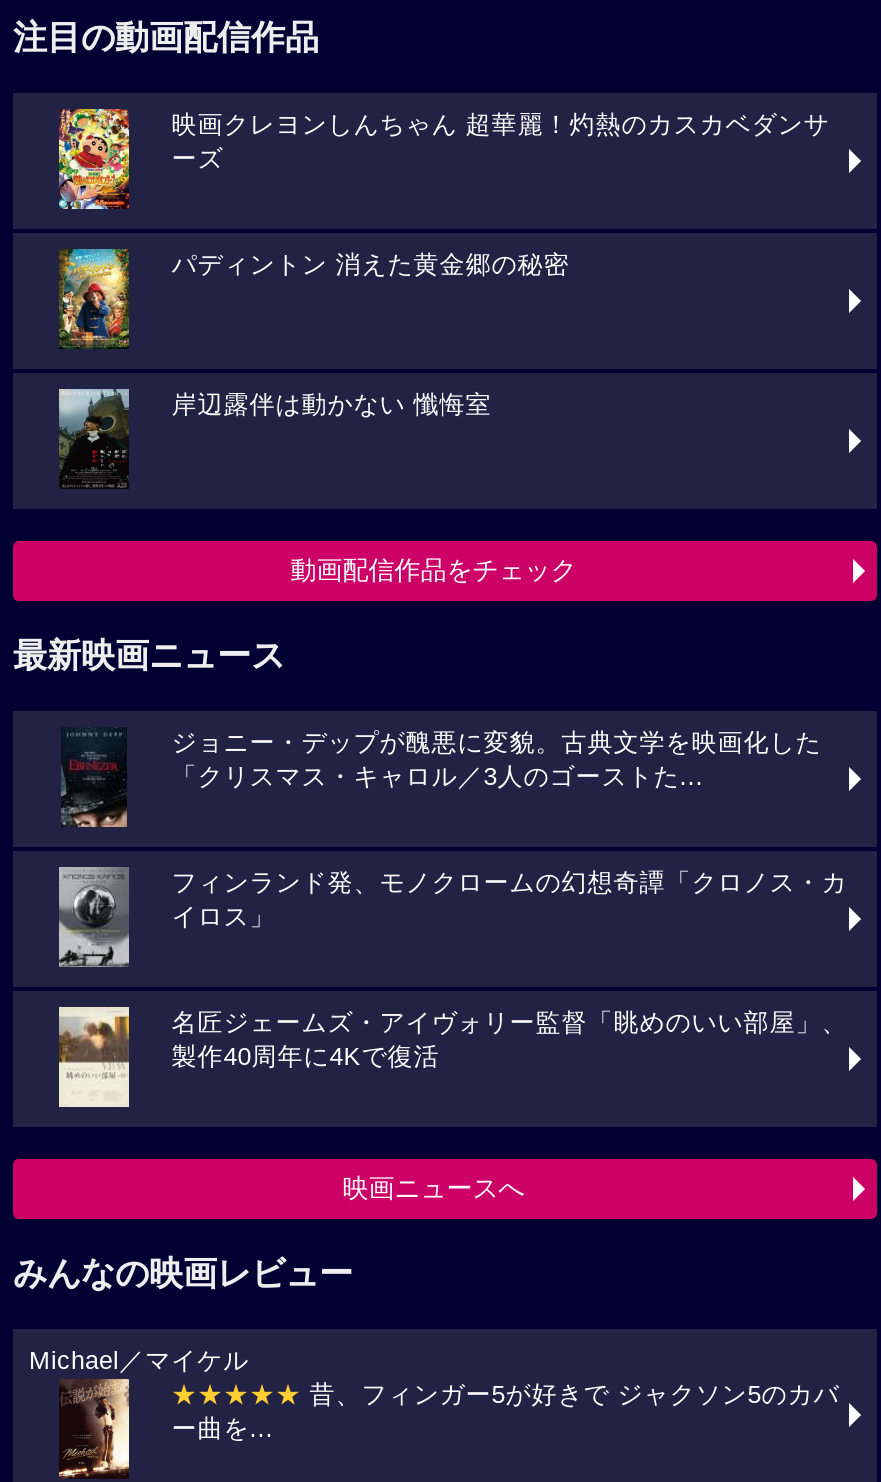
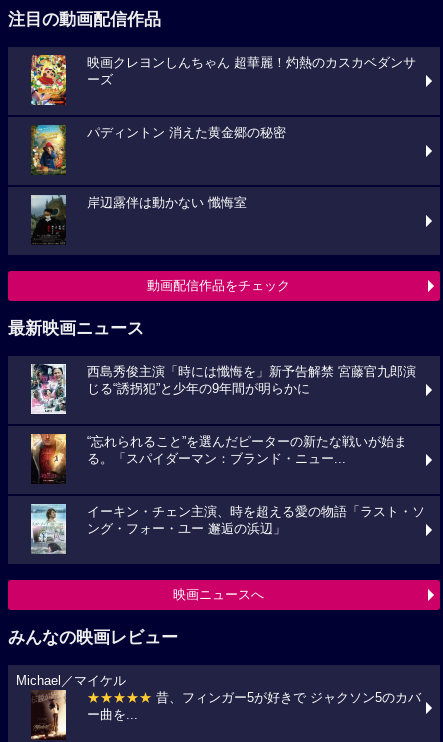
[59,727,822,829] [image] | ジョニー・デップが醜悪に変貌。古典文学を映画化した | 「クリスマス・キャロル／3人のゴーストた... -> [30,363,416,415] [image] | 西島秀俊主演「時には懺悔を」新予告解禁 宮藤官九郎演 | じる“誘拐犯”と少年の9年間が明らかに
[57,865,848,969] [image] | フィンランド発、モノクロームの幻想奇譚「クロノス・カ | イロス」 -> [30,433,407,484] [image] | “忘れられること”を選んだピーターの新たな戦いが始ま | る。「スパイダーマン：ブランド・ニュー...
[57,1005,848,1107] [image] | 名匠ジェームズ・アイヴォリー監督「眺めのいい部屋」、 | 製作40周年に4Kで復活 -> [30,504,425,555] [image] | イーキン・チェン主演、時を超える愛の物語「ラスト・ソ | ング・フォー・ユー 邂逅の浜辺」

